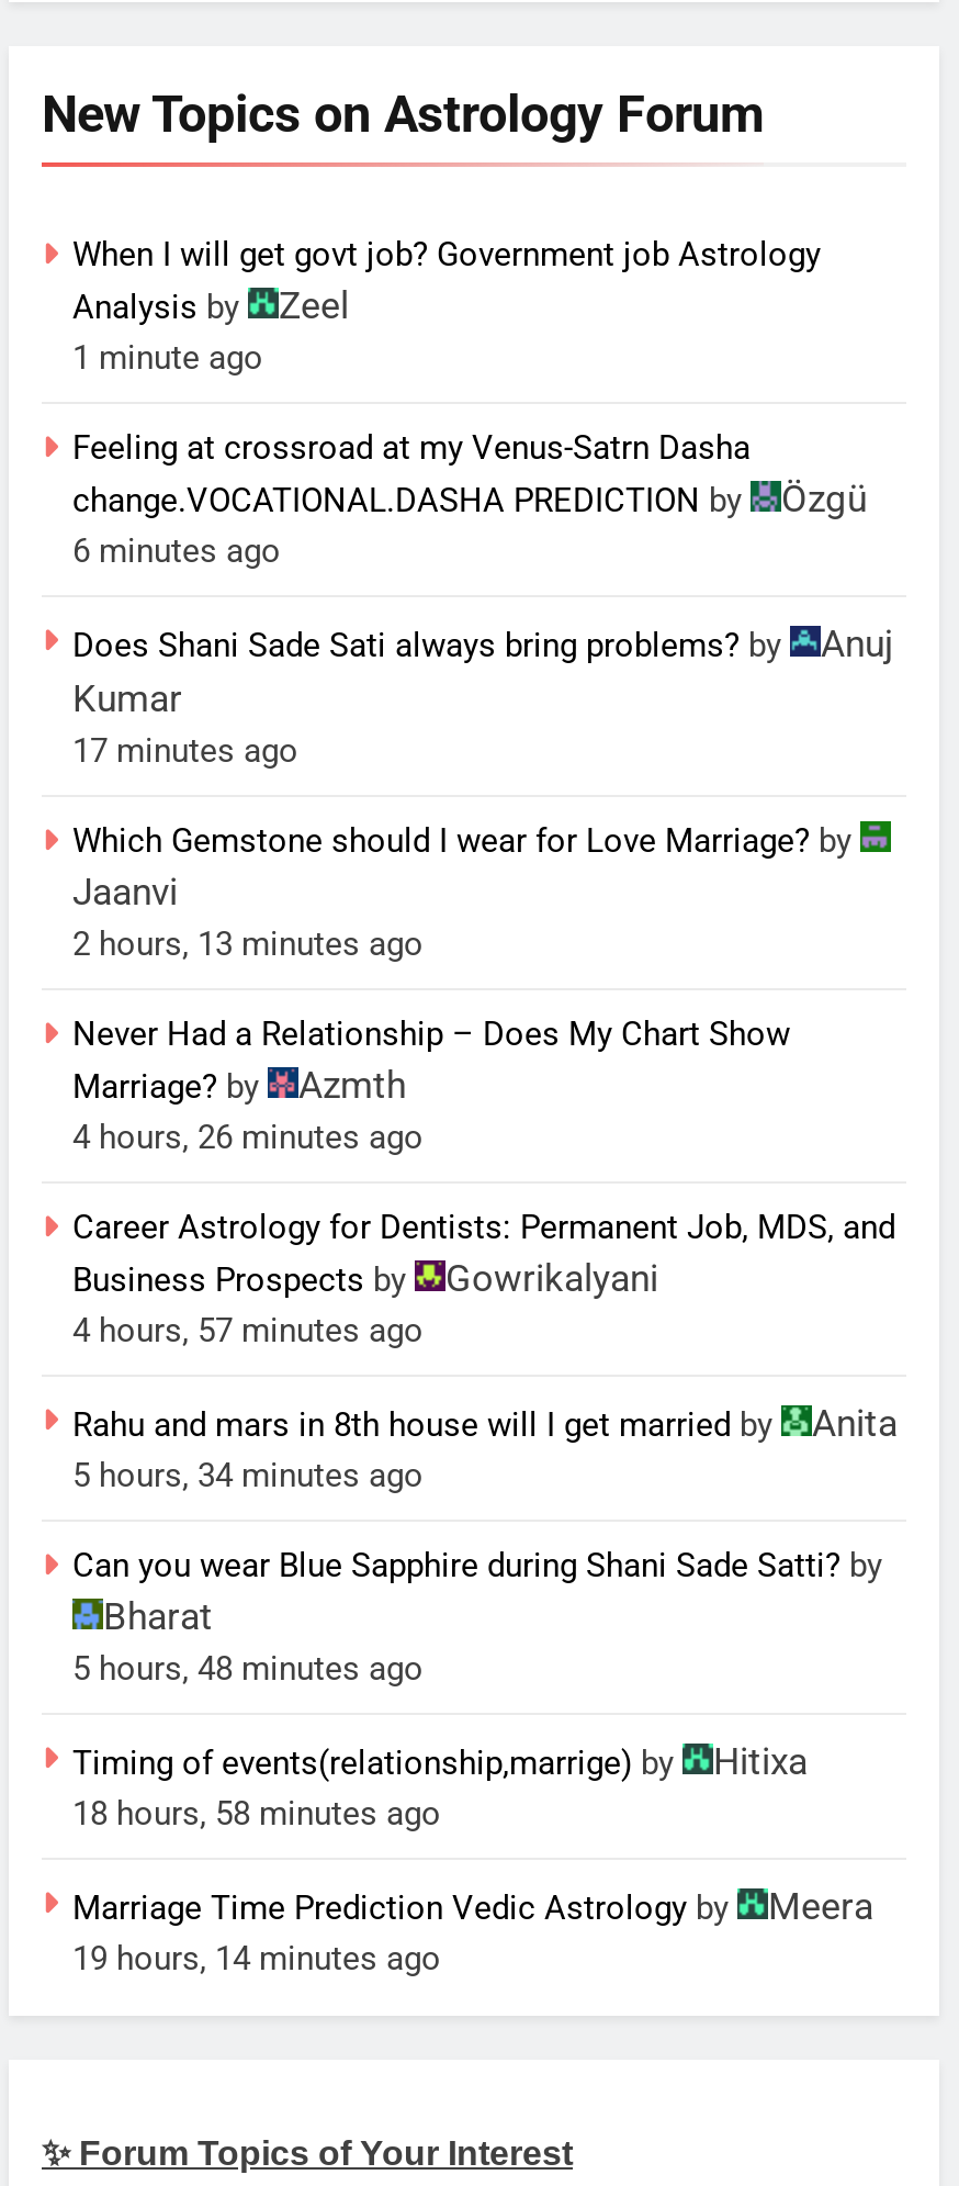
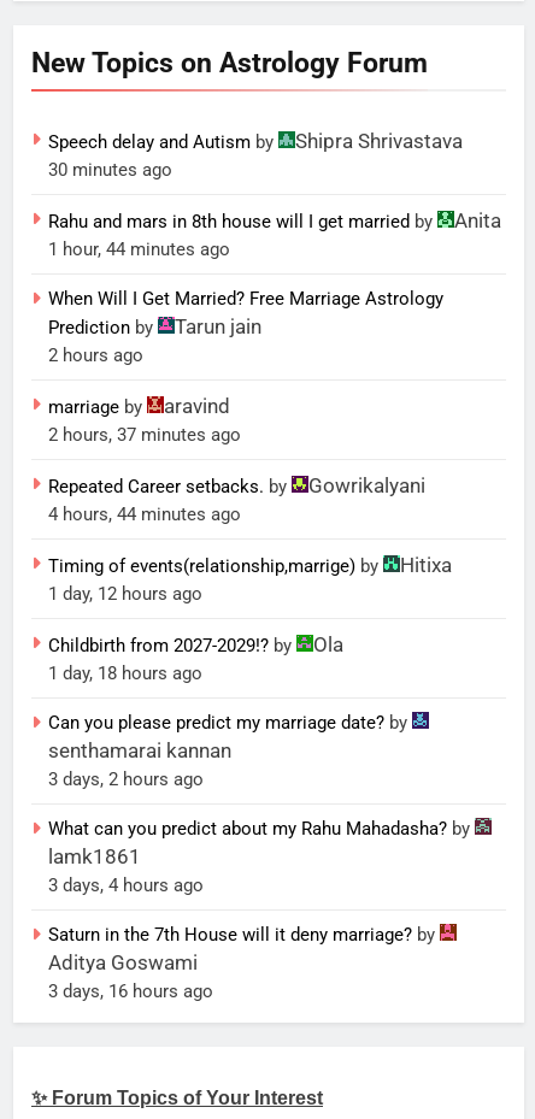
[72,235,895,1351] When I will get govt job? Government job Astrology | Analysis by | Zeel | 1 minute ago | Feeling at crossroad at my Venus-Satrn Dasha | change.VOCATIONAL.DASHA PREDICTION by | Özgü | 6 minutes ago | Does Shani Sade Sati always bring problems? by | Anuj | Kumar | 17 minutes ago | Which Gemstone should I wear for Love Marriage? by | Jaanvi | 2 hours, 13 minutes ago | Never Had a Relationship – Does My Chart Show | Marriage? by | Azmth | 4 hours, 26 minutes ago | Career Astrology for Dentists: Permanent Job, MDS, and | Business Prospects by | 4 hours, 57 minutes ago -> [48,129,463,181] Speech delay and Autism by | Shipra Shrivastava | 30 minutes ago
moved [445,1256,658,1300] -> [308,473,425,498]: Gowrikalyani
moved [72,1401,898,1445] -> [48,209,501,233]: Rahu and mars in 8th house will I get married by | Anita
[72,1456,882,1689] 5 hours, 34 minutes ago | Can you wear Blue Sapphire during Shani Sade Satti? by | Bharat | 5 hours, 48 minutes ago -> [48,239,443,525] 1 hour, 44 minutes ago | When Will I Get Married? Free Marriage Astrology | Prediction by | Tarun jain | 2 hours ago | marriage by | aravind | 2 hours, 37 minutes ago | Repeated Career setbacks. by | 4 hours, 44 minutes ago
moved [72,1739,808,1783] -> [48,553,452,577]: Timing of events(relationship,marrige) by | Hitixa
[72,1794,873,1979] 18 hours, 58 minutes ago | Marriage Time Prediction Vedic Astrology by | Meera | 19 hours, 14 minutes ago -> [48,583,475,1002] 1 day, 12 hours ago | Childbirth from 2027-2029!? by | Ola | 1 day, 18 hours ago | Can you please predict my marriage date? by | senthamarai kannan | 3 days, 2 hours ago | What can you predict about my Rahu Mahadasha? by | lamk1861 | 3 days, 4 hours ago | Saturn in the 7th House will it deny marriage? by | Aditya Goswami | 3 days, 16 hours ago

